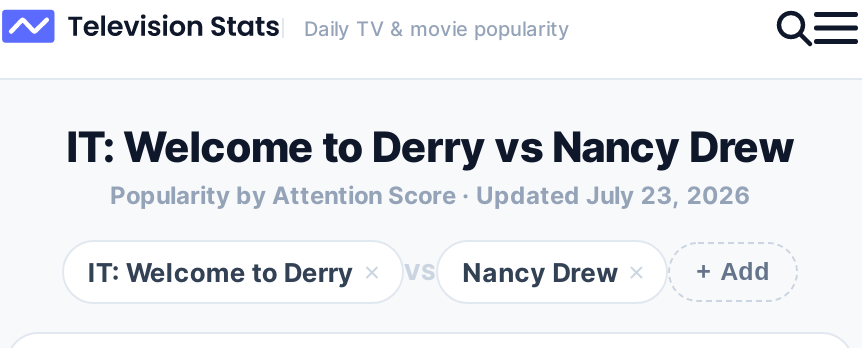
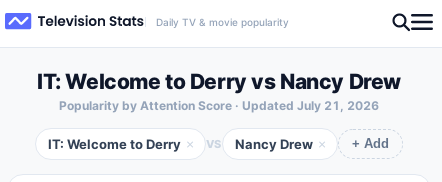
[110,180,750,210] Popularity by Attention Score · Updated July 23, 2026 -> [59,98,379,113] Popularity by Attention Score · Updated July 21, 2026

